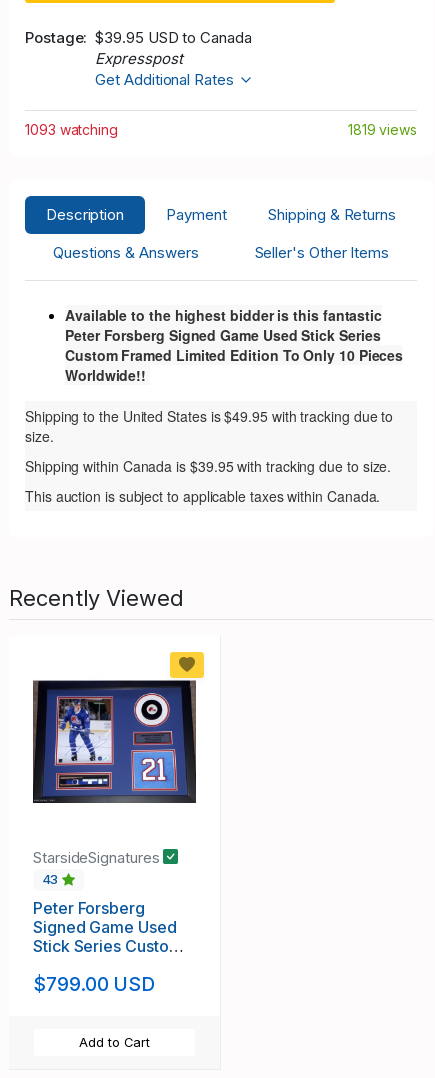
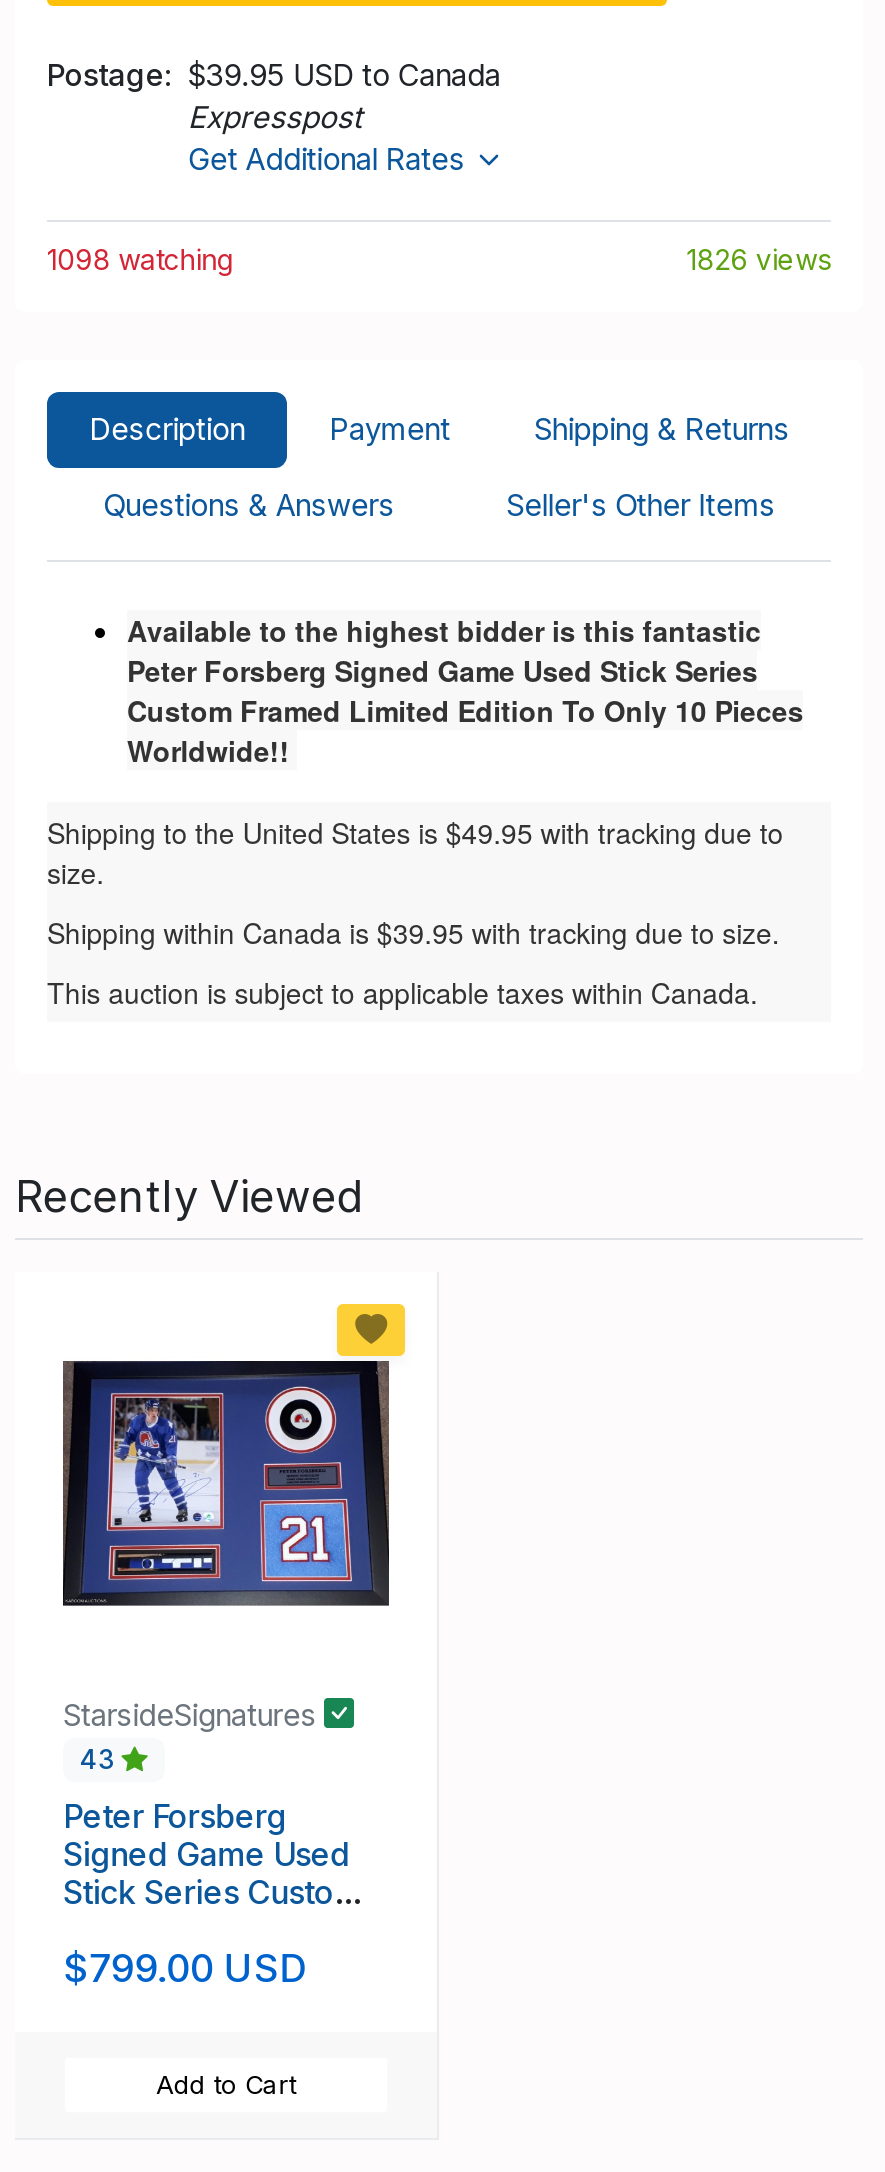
[25,121,118,138] 1093 watching -> [47,241,235,275] 1098 watching
[348,121,417,138] 1819 views -> [687,241,831,275] 1826 views

